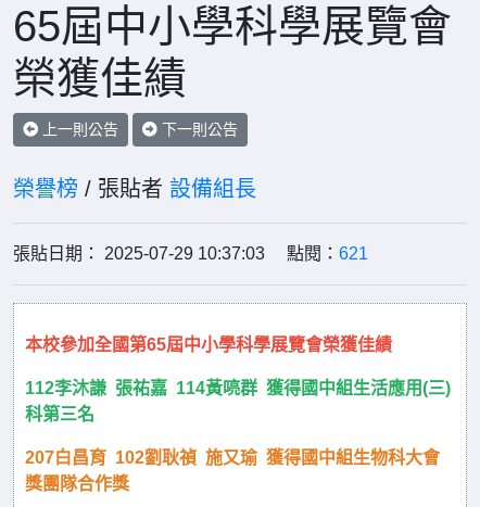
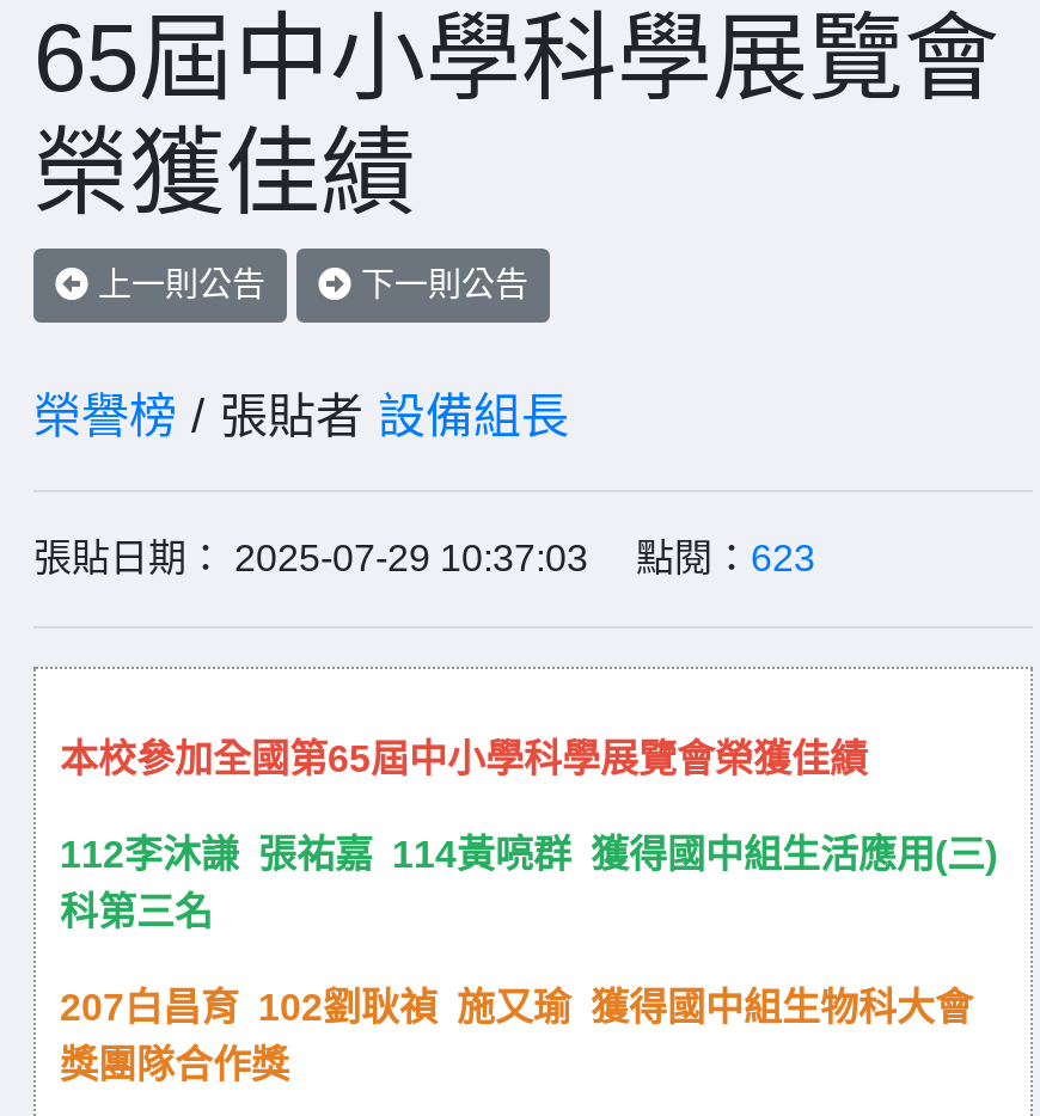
[13,244,368,263] 張貼日期： 2025-07-29 10:37:03 點閱：621 -> [33,538,815,578] 張貼日期： 2025-07-29 10:37:03 點閱：623

